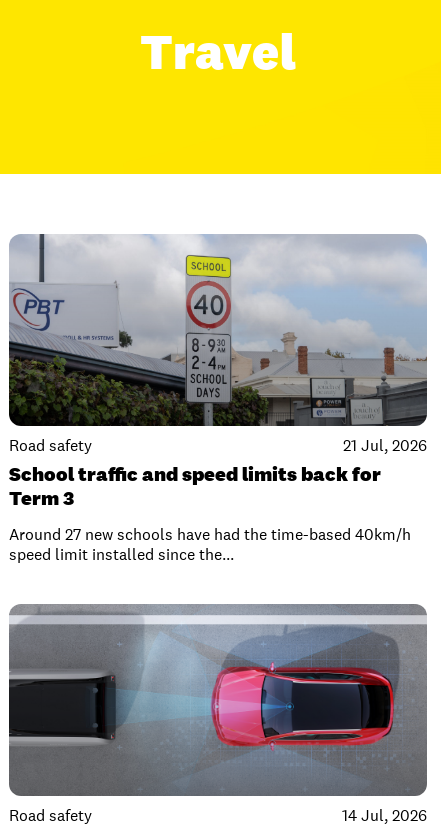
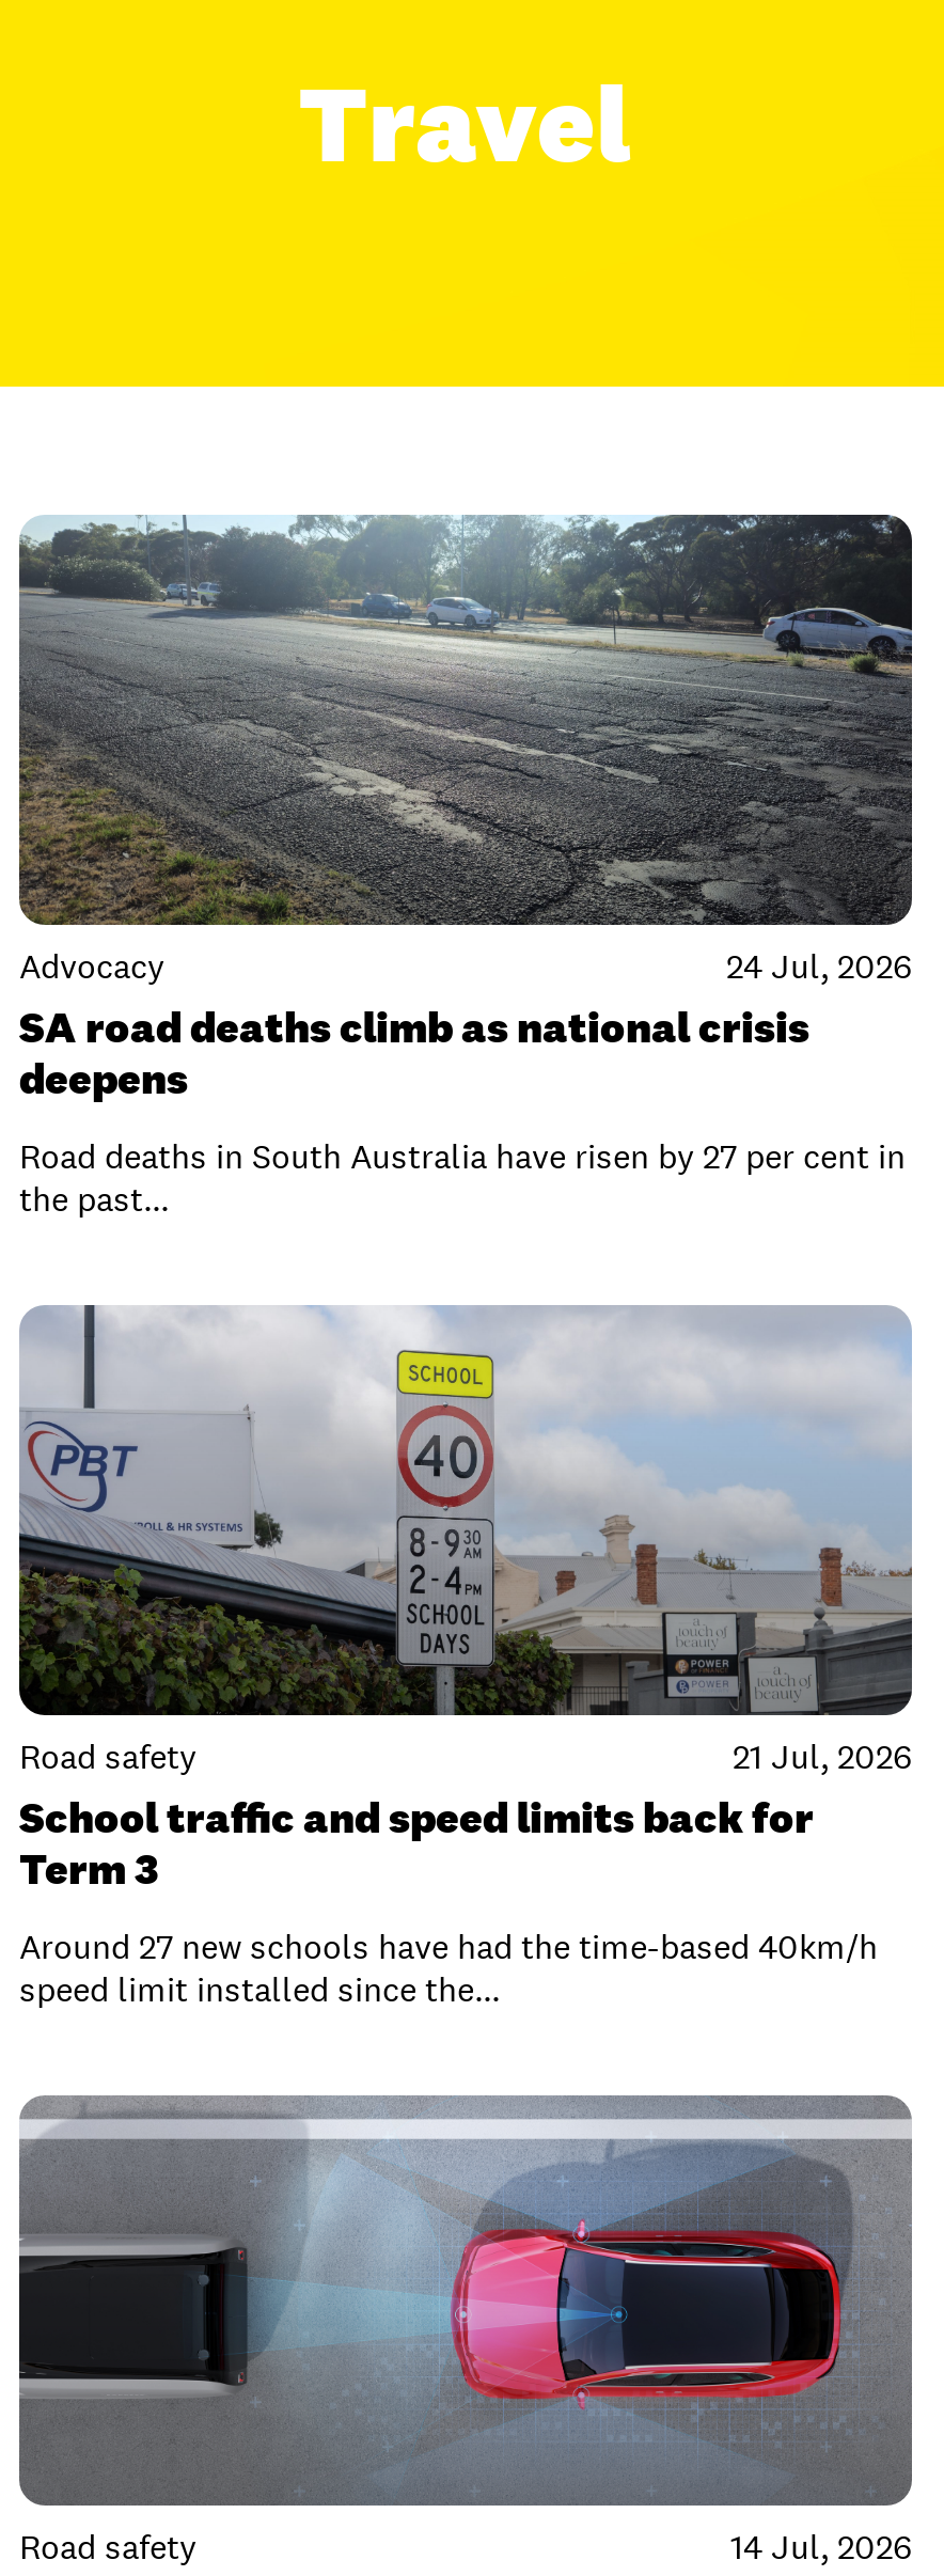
none -> [19,515,914,1222] [image] | Advocacy | 24 Jul, 2026 | SA road deaths climb as national crisis | deepens | Road deaths in South Australia have risen by 27 per cent in | the past...

